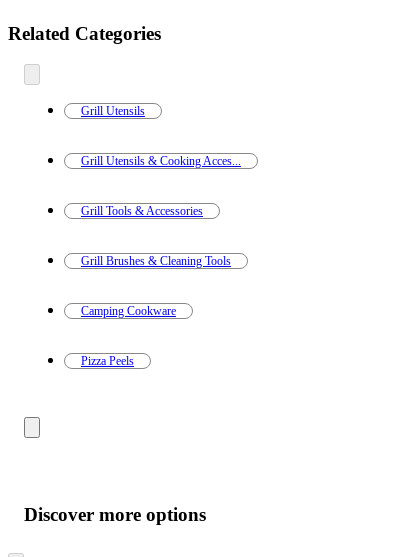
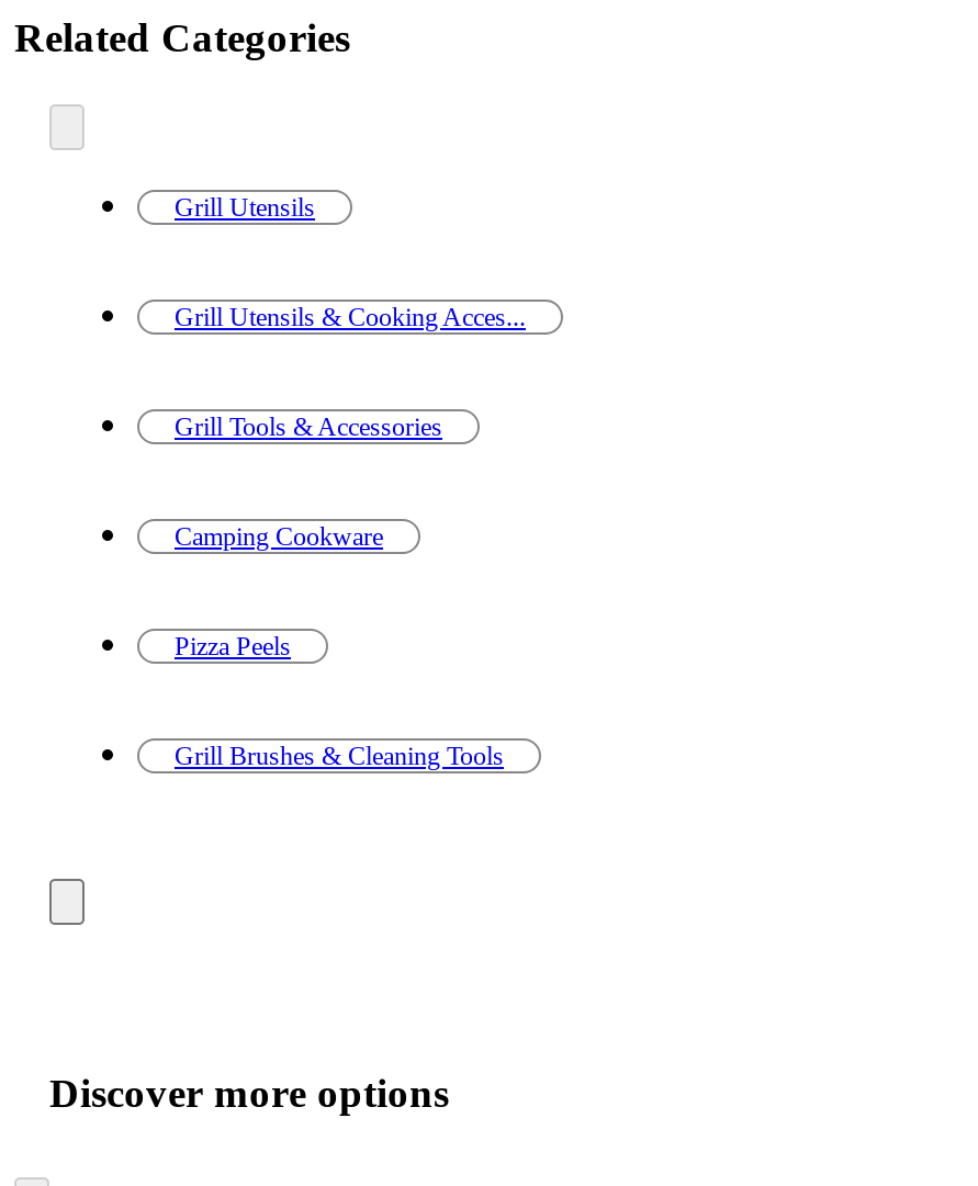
moved [81,253,231,267] -> [175,739,504,770]: Grill Brushes & Cleaning Tools
moved [81,303,176,367] -> [175,520,383,660]: Camping Cookware | Pizza Peels

